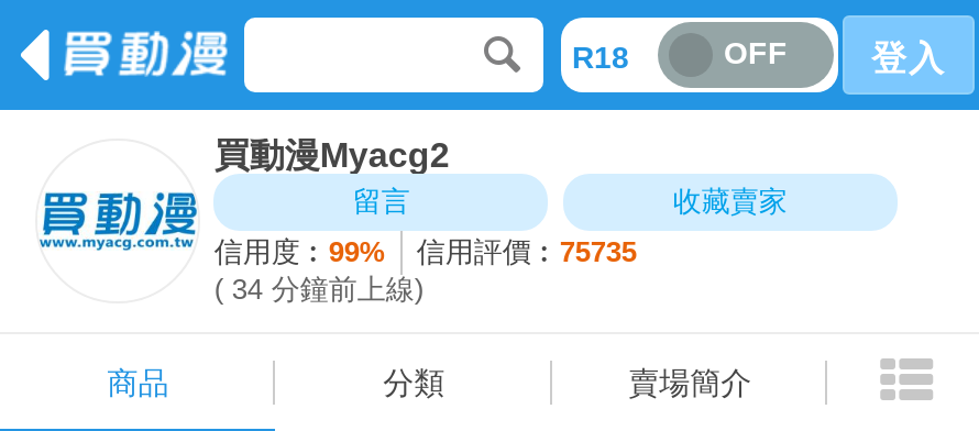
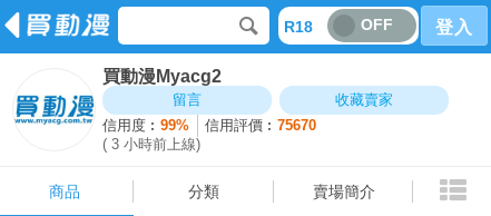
[214,235,637,268] 信用度︰ 99% 信用評價︰ 75735 -> [103,117,317,133] 信用度︰ 99% 信用評價︰ 75670
[214,272,423,305] ( 34 分鐘前上線) -> [103,136,201,152] ( 3 小時前上線)

